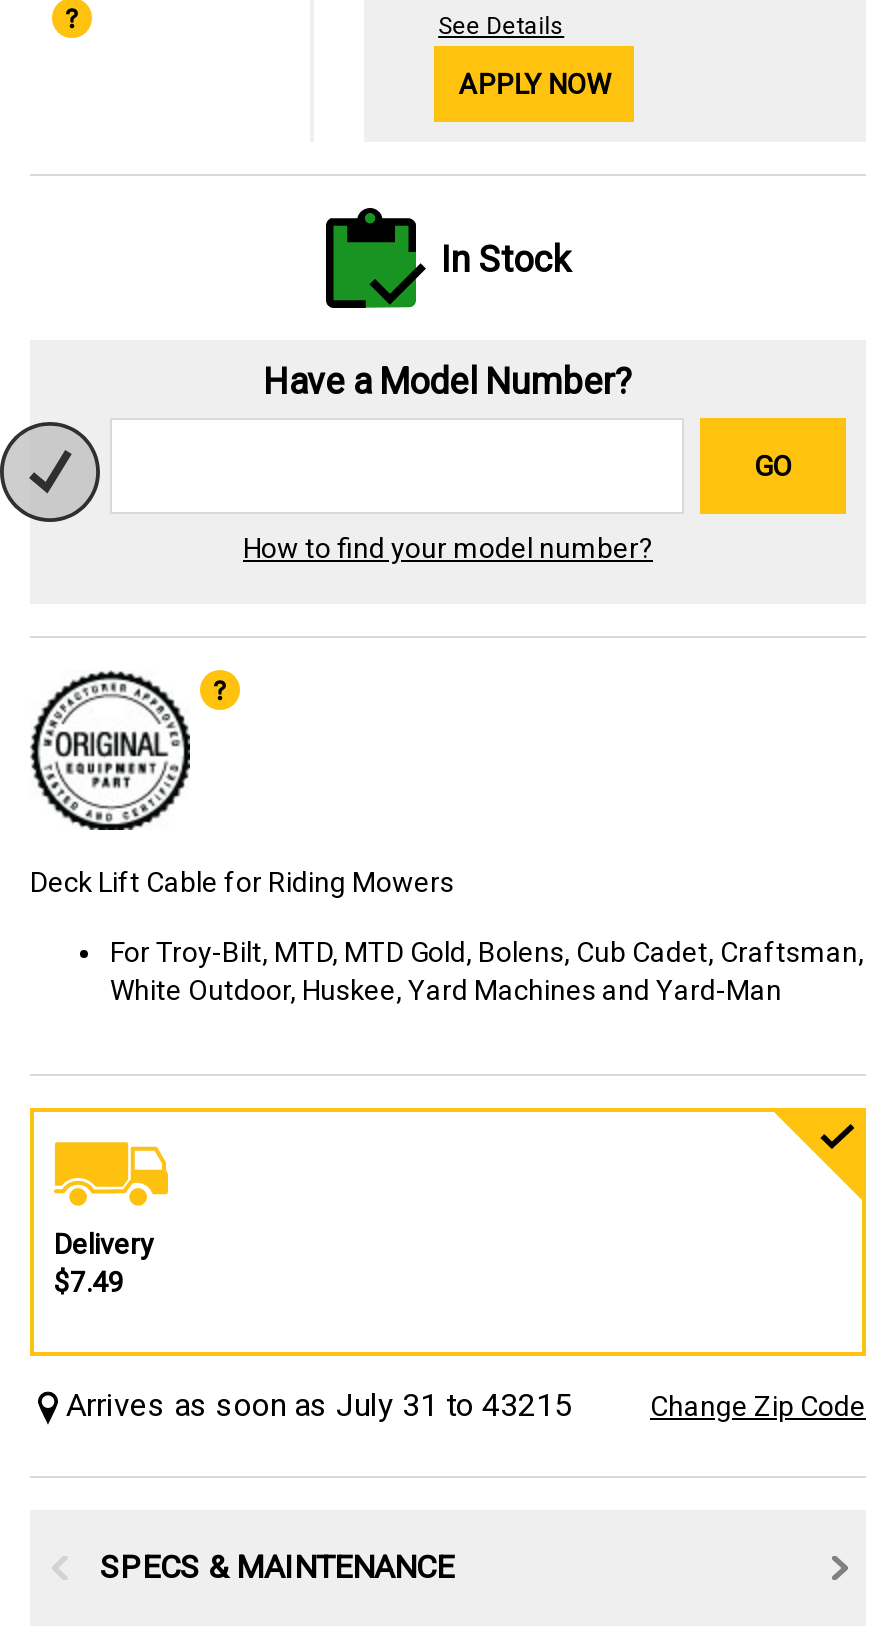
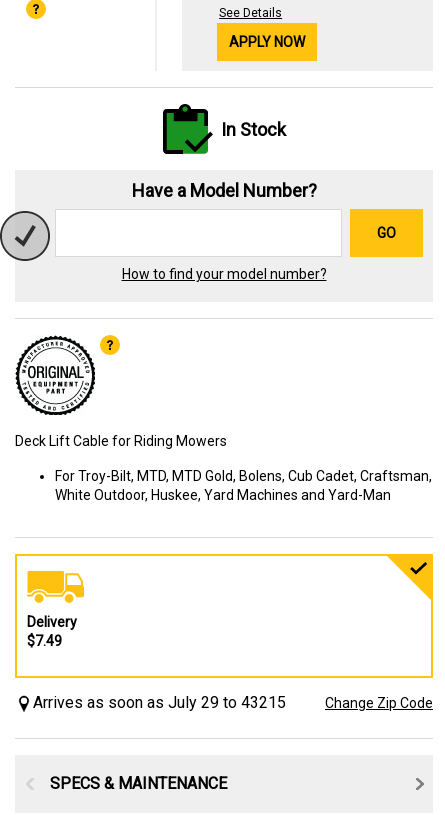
[66,1386,572,1424] Arrives as soon as July 31 to 43215 -> [33,693,286,712] Arrives as soon as July 29 to 43215

